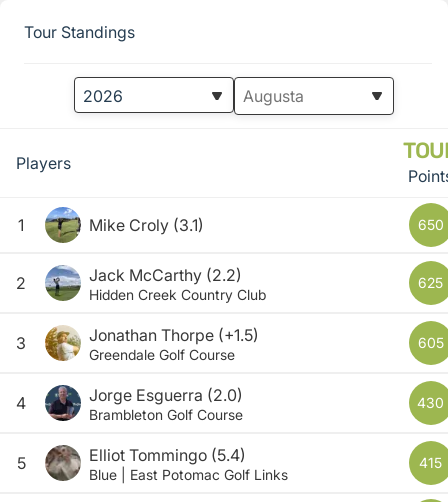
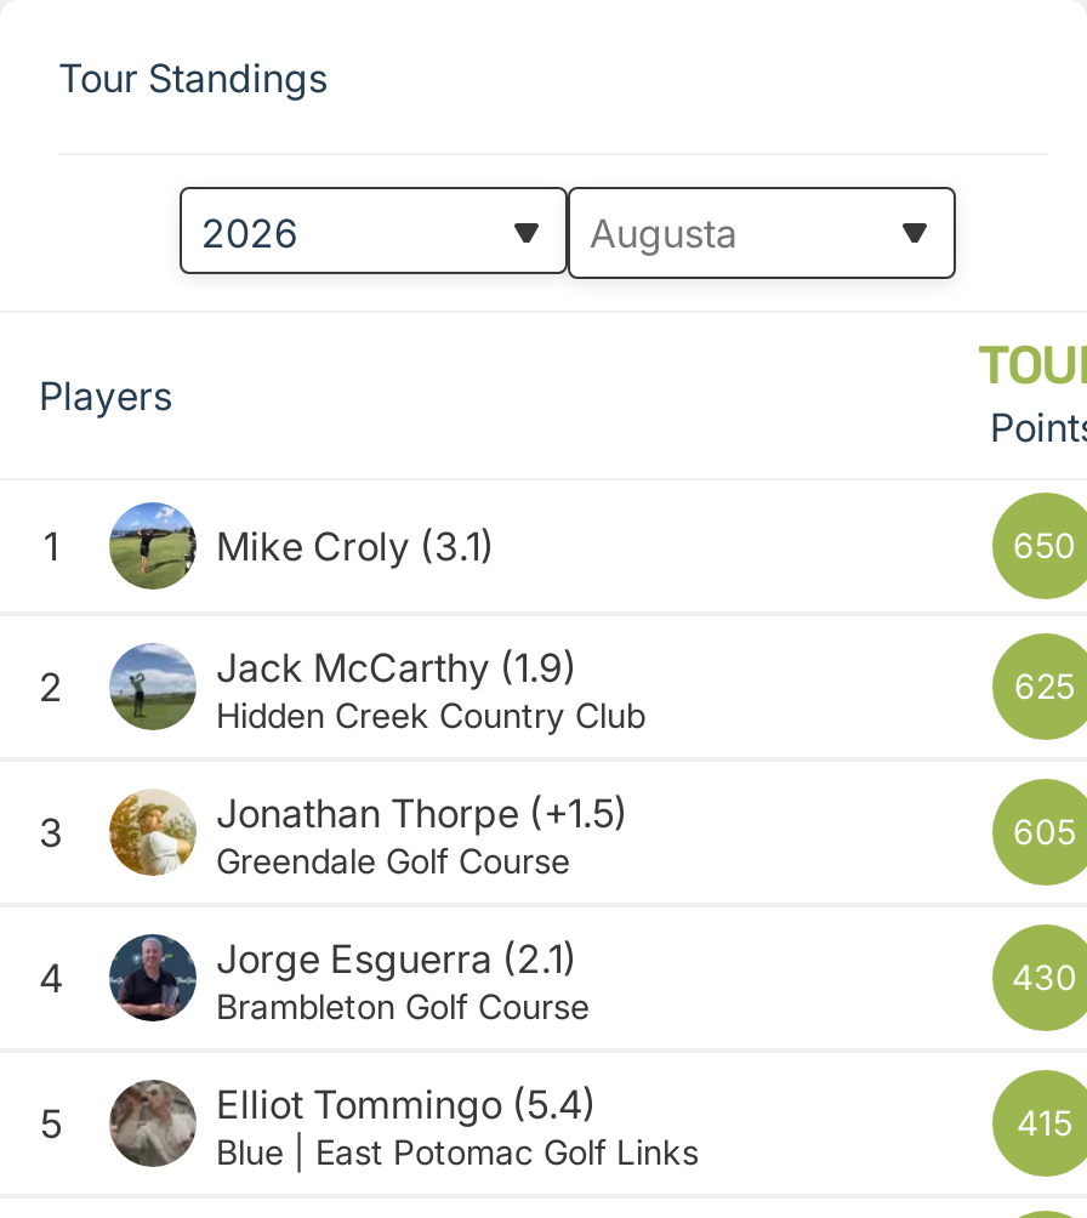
[89,265,242,285] Jack McCarthy (2.2) -> [216,643,577,691] Jack McCarthy (1.9)
[89,385,243,405] Jorge Esguerra (2.0) -> [216,934,577,983] Jorge Esguerra (2.1)

